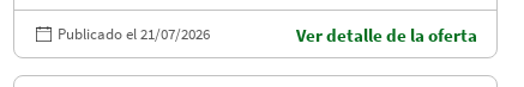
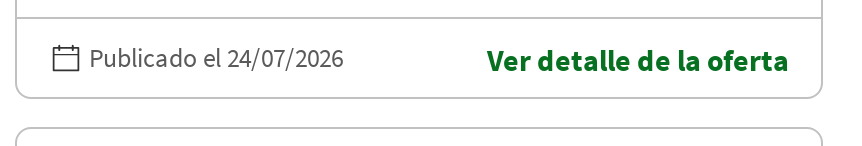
[58,24,210,44] Publicado el 21/07/2026 -> [89,40,343,74] Publicado el 24/07/2026

